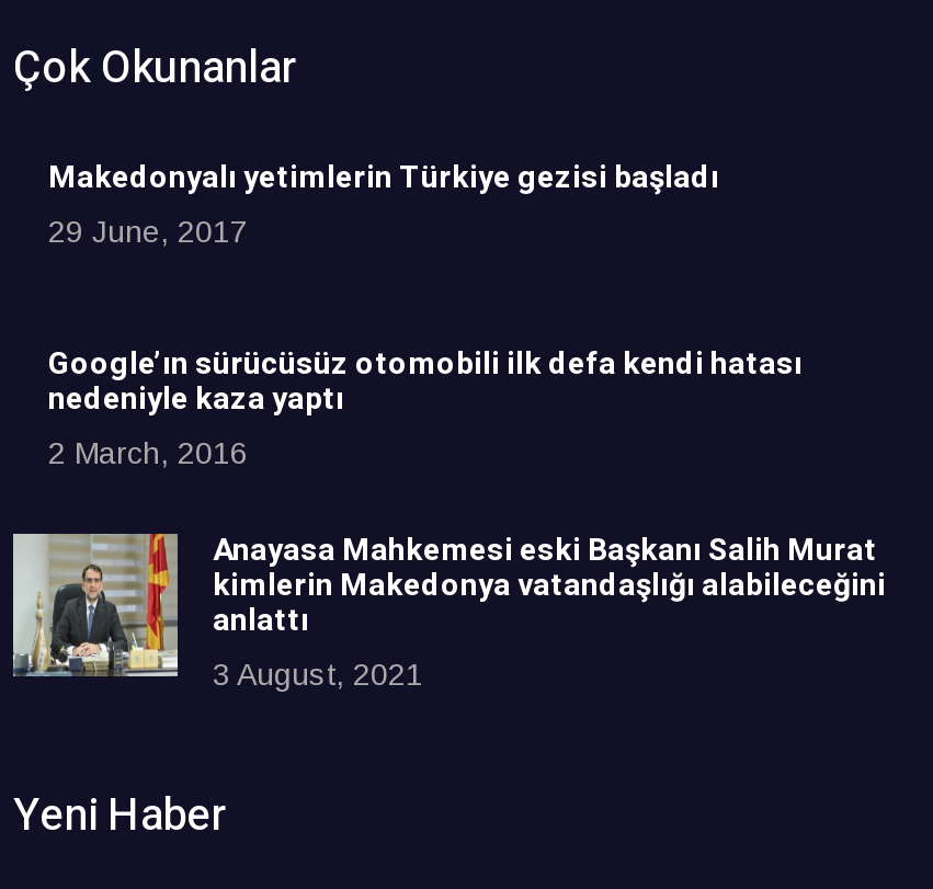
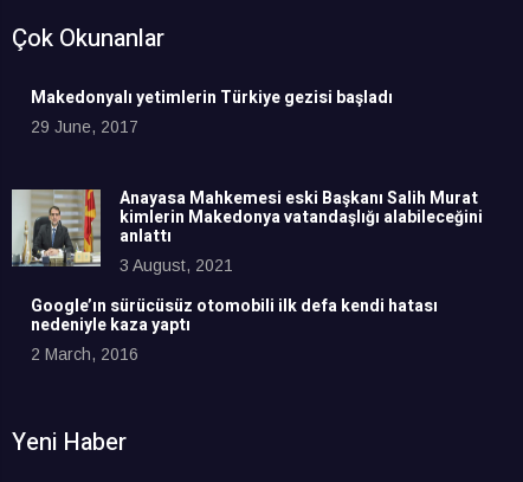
moved [48,342,803,471] -> [31,294,438,364]: Google’ın sürücüsüz otomobili ilk defa kendi hatası | nedeniyle kaza yaptı | 2 March, 2016
moved [13,528,886,692] -> [12,186,483,275]: [image] | Anayasa Mahkemesi eski Başkanı Salih Murat | kimlerin Makedonya vatandaşlığı alabileceğini | anlattı | 3 August, 2021

